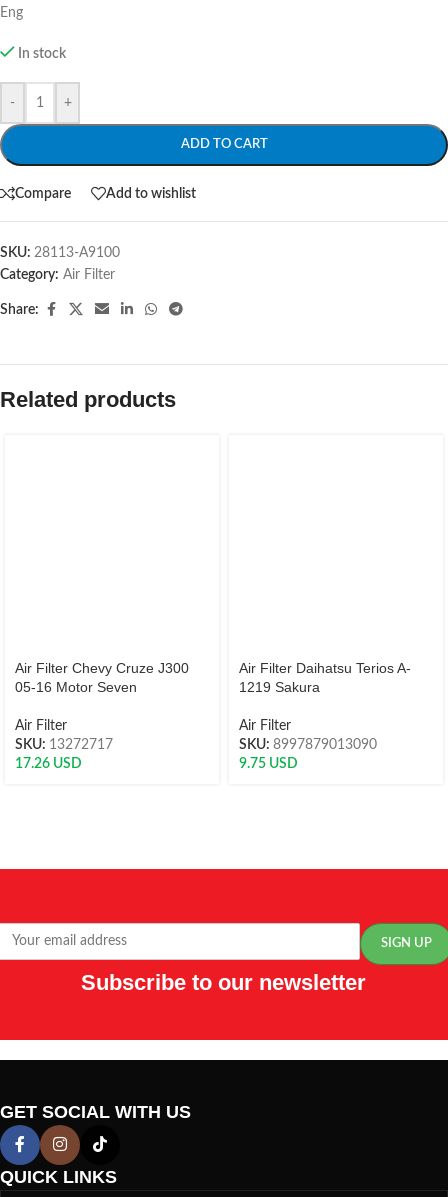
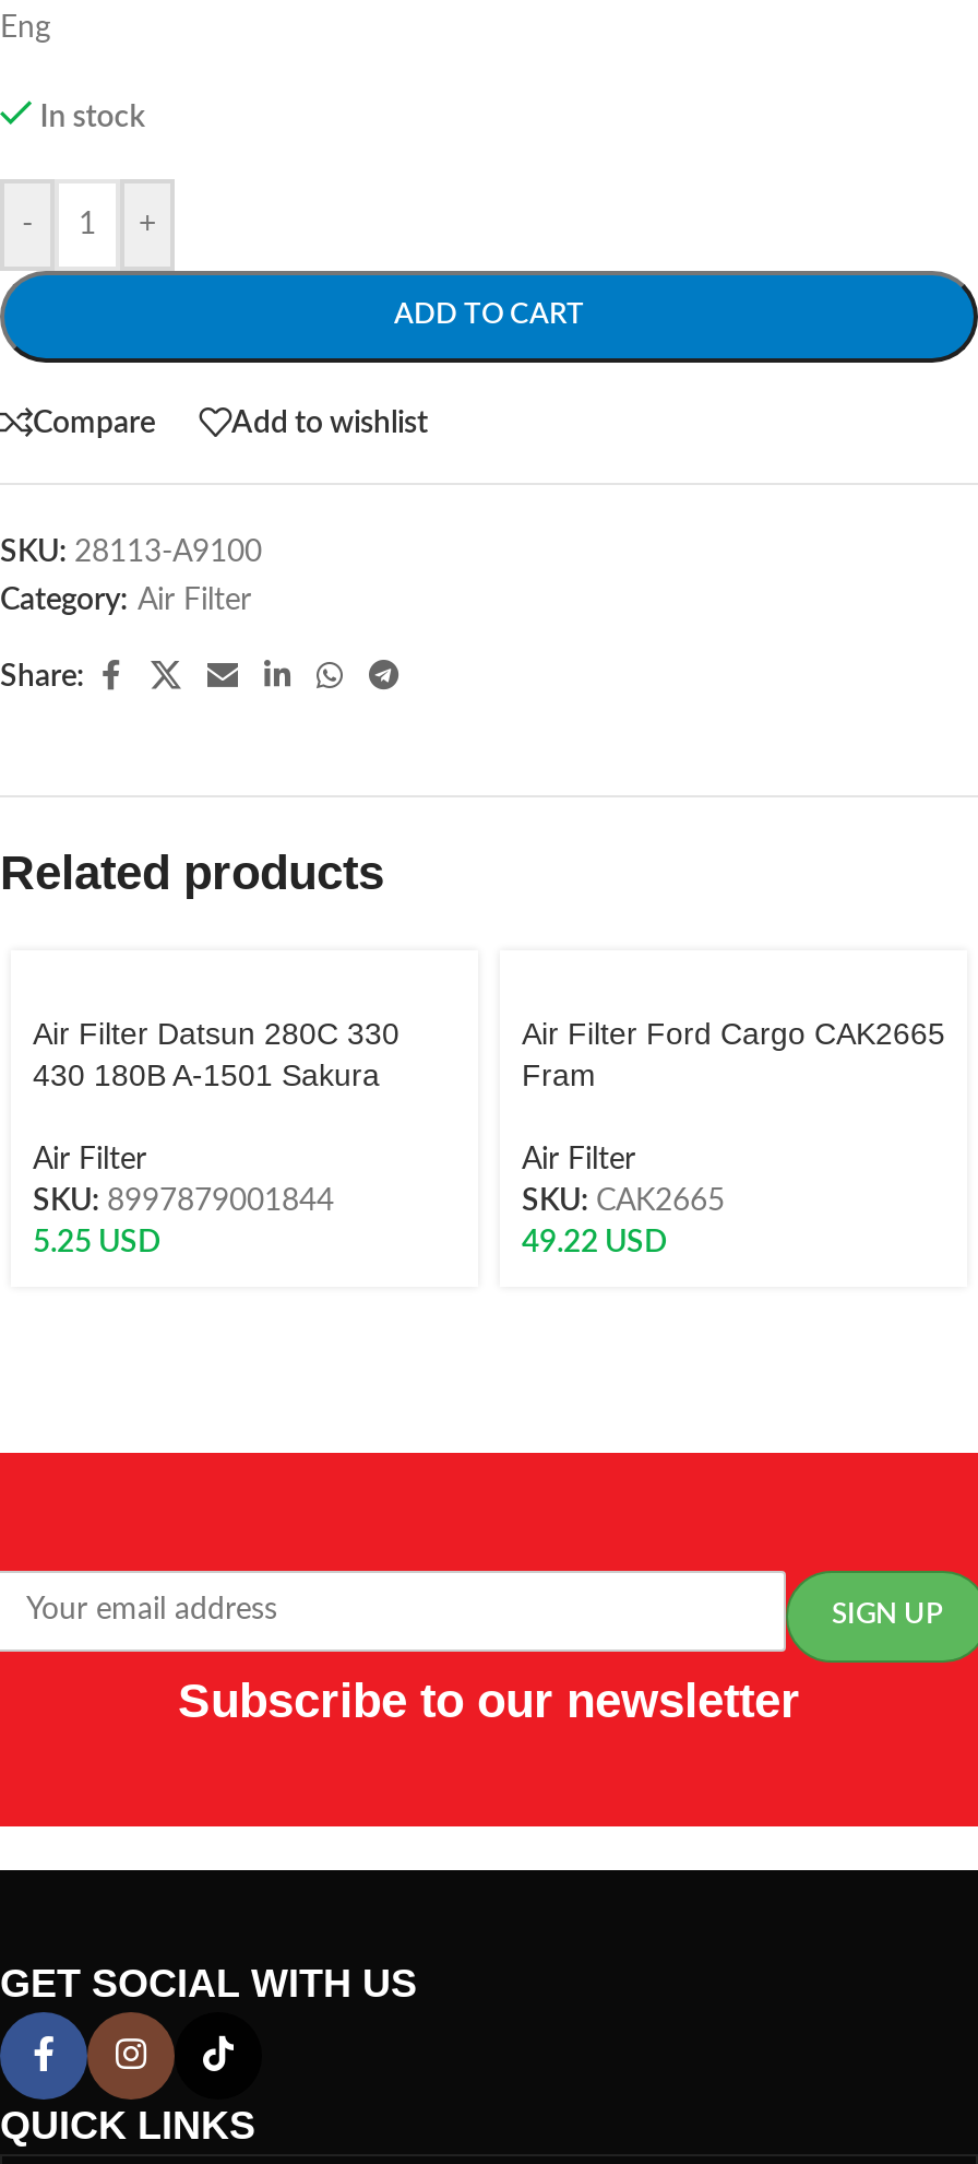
[15,660,189,695] Air Filter Chevy Cruze J300 | 05-16 Motor Seven -> [33,1016,399,1092] Air Filter Datsun 280C 330 | 430 180B A-1501 Sakura
[239,660,411,695] Air Filter Daihatsu Terios A- | 1219 Sakura -> [522,1016,945,1092] Air Filter Ford Cargo CAK2665 | Fram
[15,738,113,771] SKU: 13272717 | 17.26 USD -> [33,1186,334,1258] SKU: 8997879001844 | 5.25 USD
[239,738,377,752] SKU: 8997879013090 -> [522,1186,725,1217] SKU: CAK2665
[239,757,298,771] 9.75 USD -> [522,1228,668,1258] 49.22 USD

